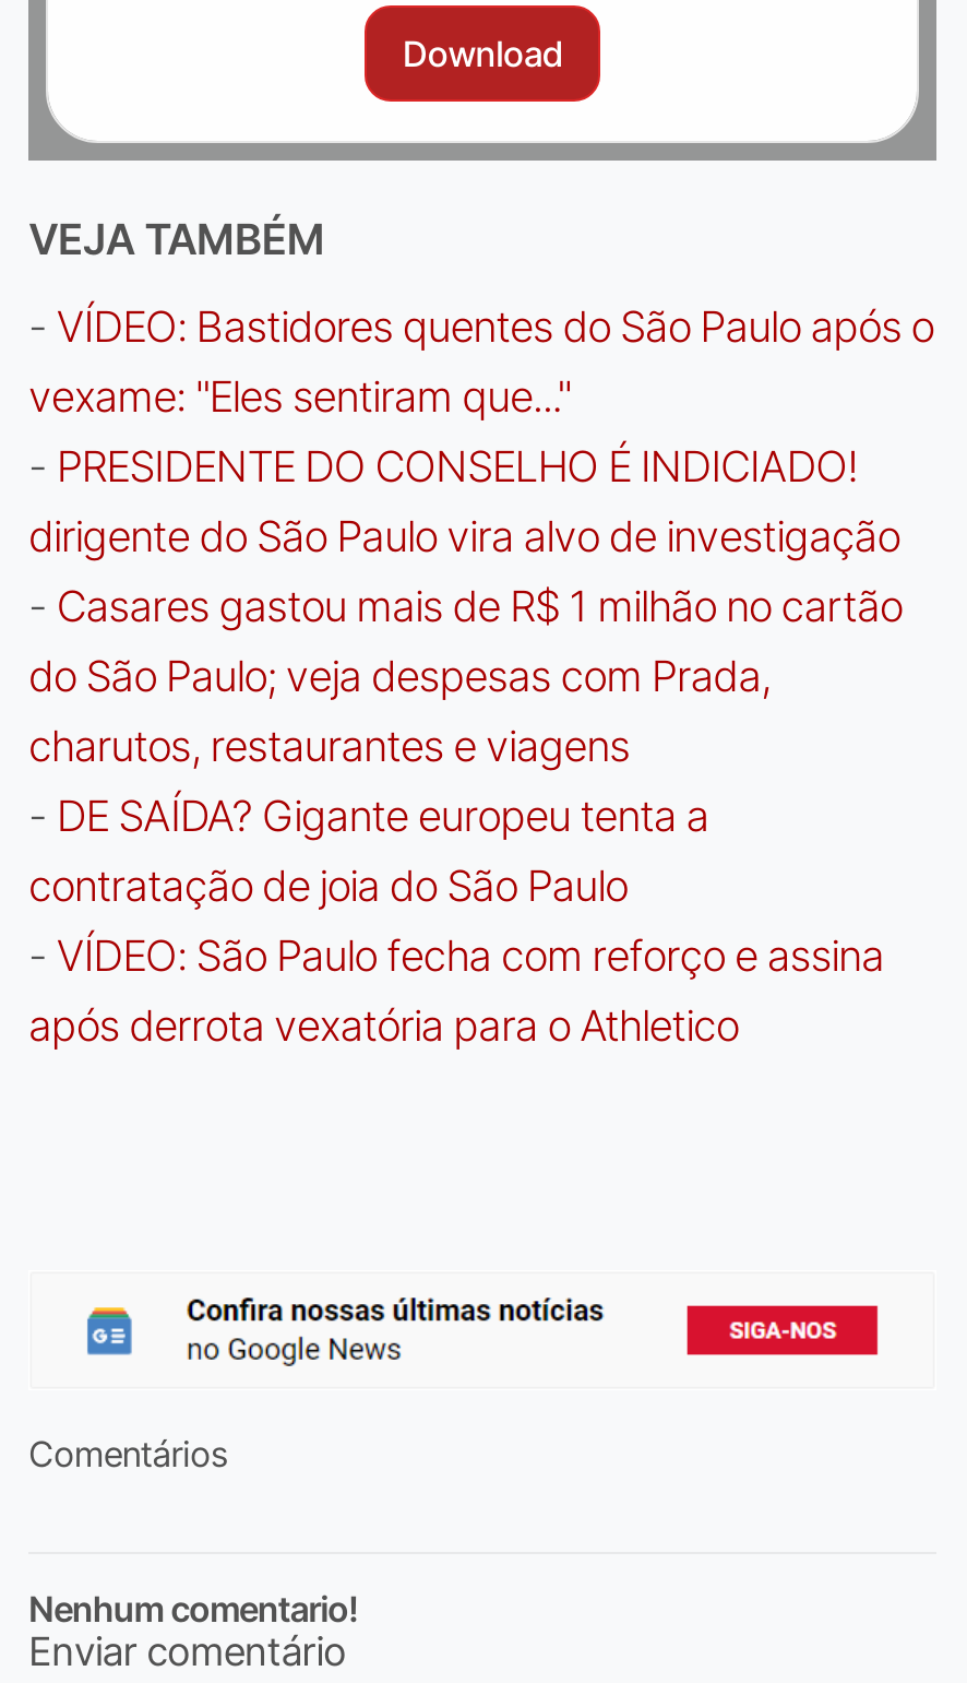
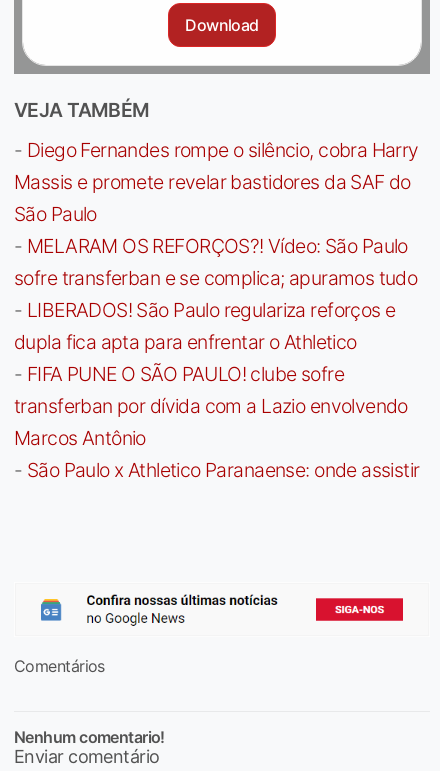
[28,299,934,1051] - VÍDEO: Bastidores quentes do São Paulo após o | vexame: "Eles sentiram que..." | - PRESIDENTE DO CONSELHO É INDICIADO! | dirigente do São Paulo vira alvo de investigação | - Casares gastou mais de R$ 1 milhão no cartão | do São Paulo; veja despesas com Prada, | charutos, restaurantes e viagens | - DE SAÍDA? Gigante europeu tenta a | contratação de joia do São Paulo | - VÍDEO: São Paulo fecha com reforço e assina | após derrota vexatória para o Athletico -> [14,138,419,482] - Diego Fernandes rompe o silêncio, cobra Harry | Massis e promete revelar bastidores da SAF do | São Paulo | - MELARAM OS REFORÇOS?! Vídeo: São Paulo | sofre transferban e se complica; apuramos tudo | - LIBERADOS! São Paulo regulariza reforços e | dupla fica apta para enfrentar o Athletico | - FIFA PUNE O SÃO PAULO! clube sofre | transferban por dívida com a Lazio envolvendo | Marcos Antônio | - São Paulo x Athletico Paranaense: onde assistir

